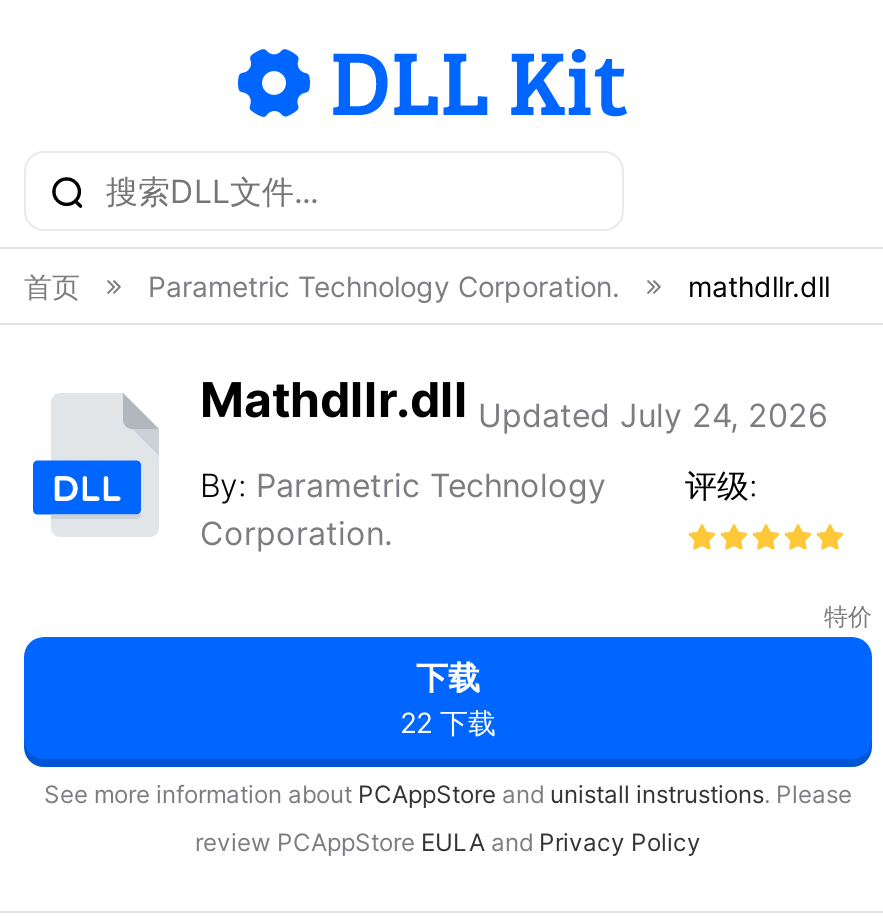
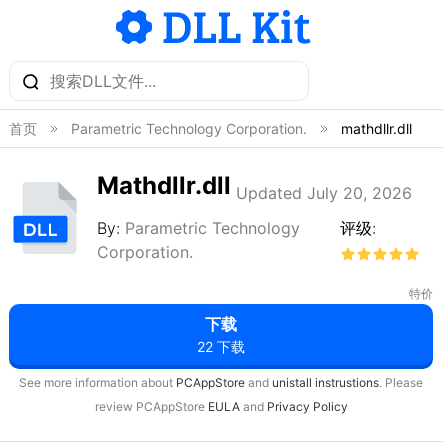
[200,371,828,435] Mathdllr.dll Updated July 24, 2026 -> [97,171,412,203] Mathdllr.dll Updated July 20, 2026

